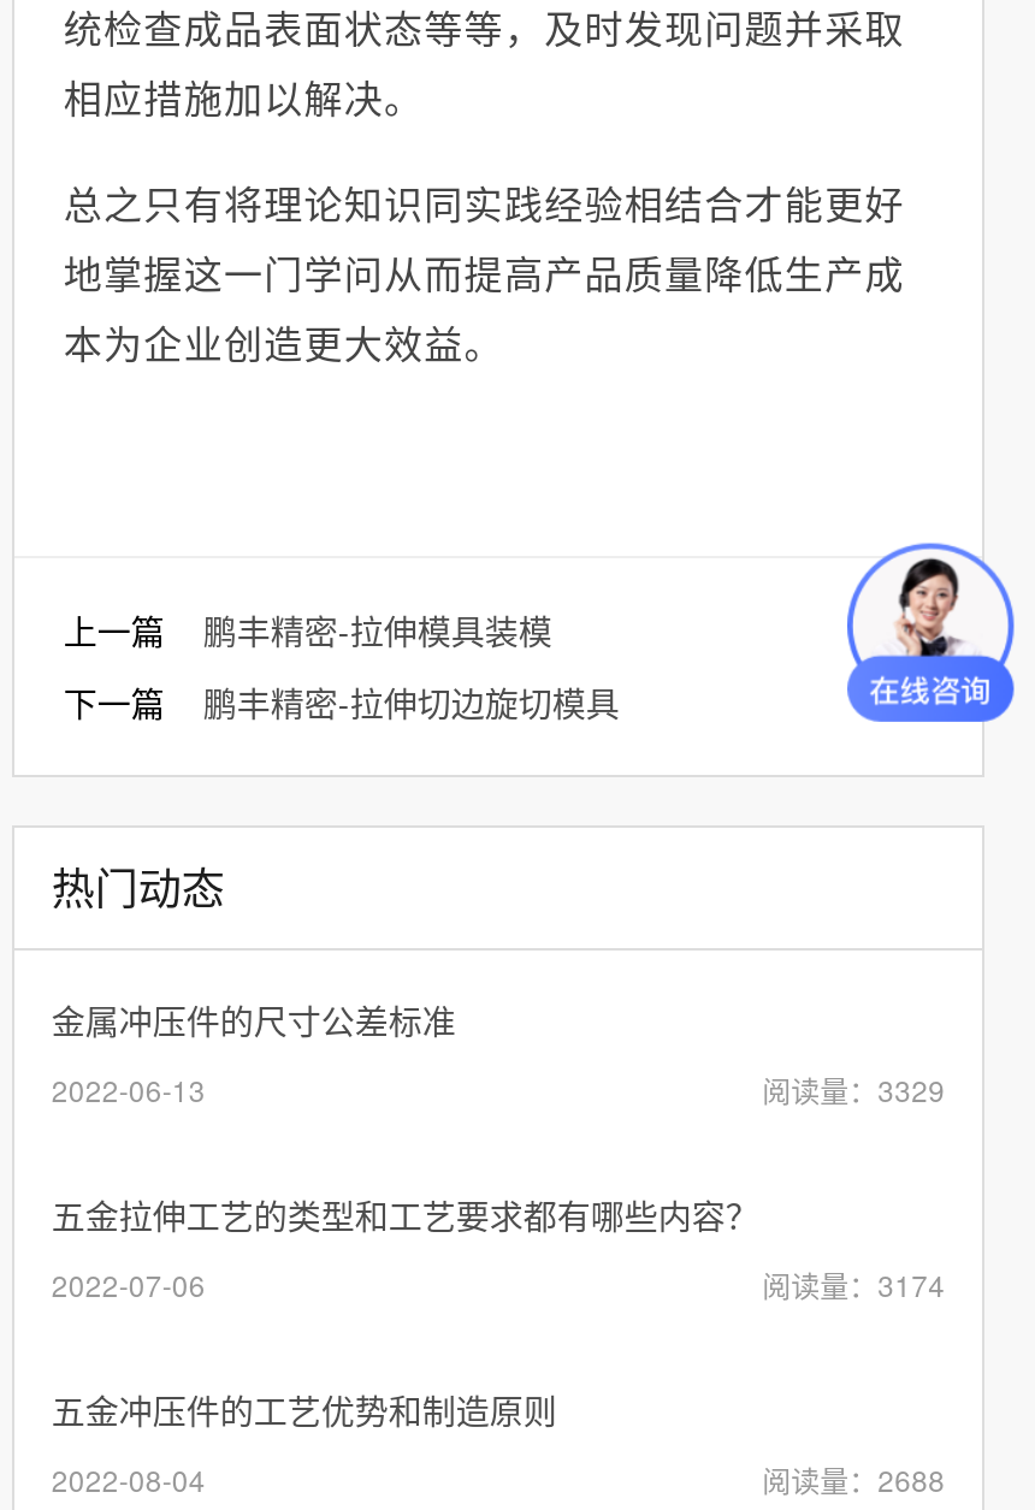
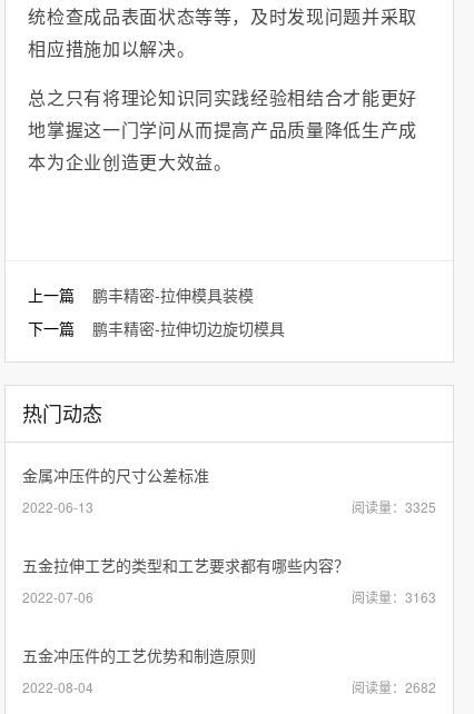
[845,539,1018,724] [image] -> none
[762,1069,945,1110] 阅读量：3329 -> [351,497,436,516] 阅读量：3325
[762,1264,945,1305] 阅读量：3174 -> [351,587,436,606] 阅读量：3163
[762,1459,945,1500] 阅读量：2688 -> [351,678,436,696] 阅读量：2682

